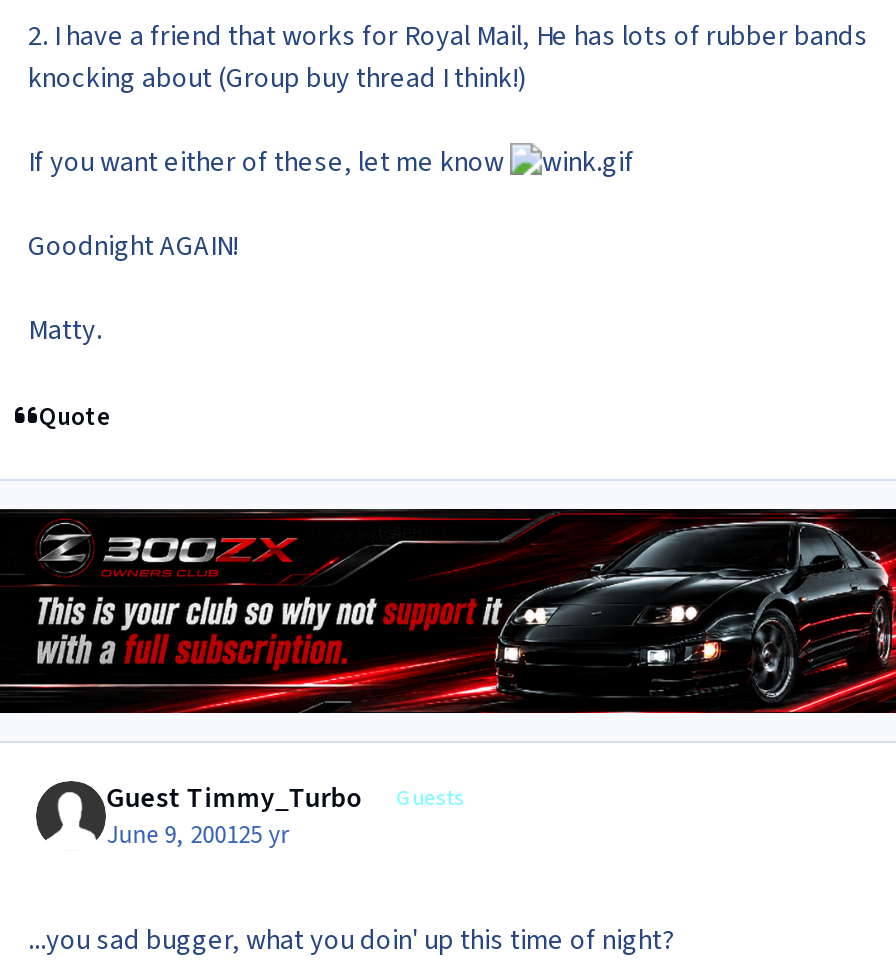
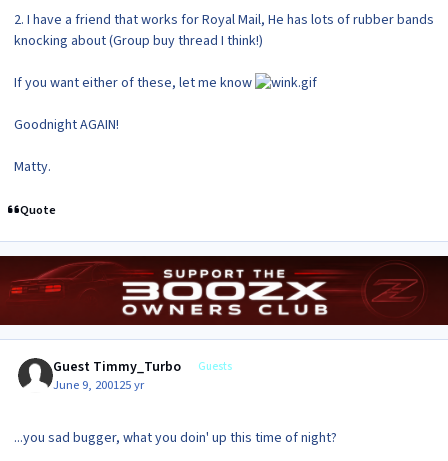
[6,507,890,715] [image] -> [3,255,445,326] [image]

